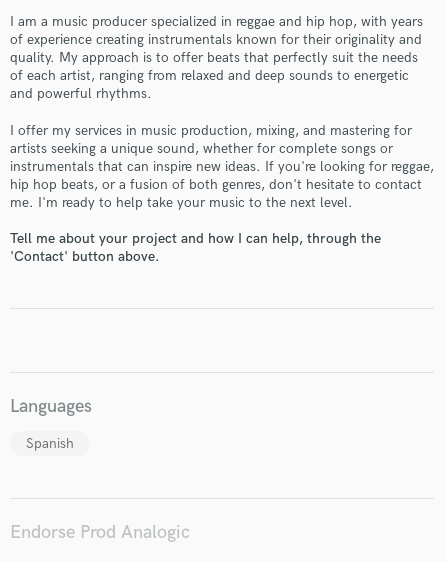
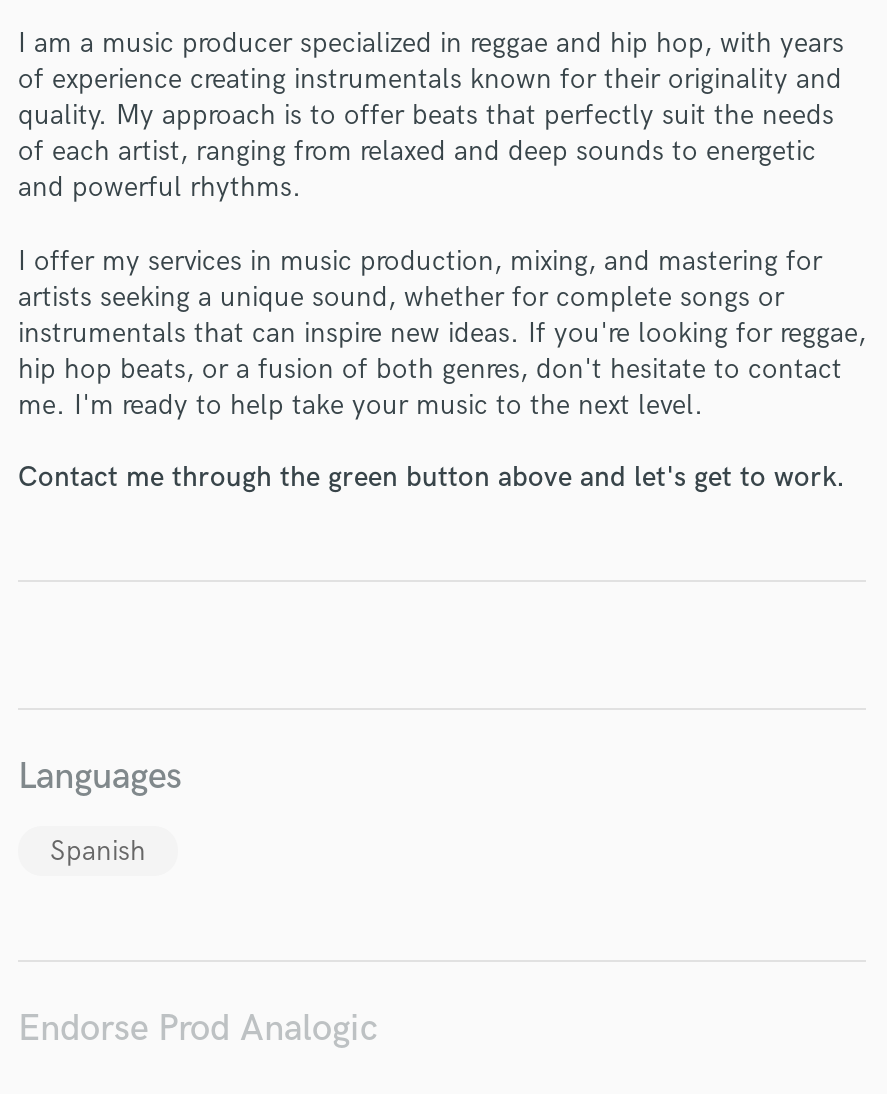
[10,230,381,265] Tell me about your project and how I can help, through the | 'Contact' button above. -> [18,460,844,494] Contact me through the green button above and let's get to work.

